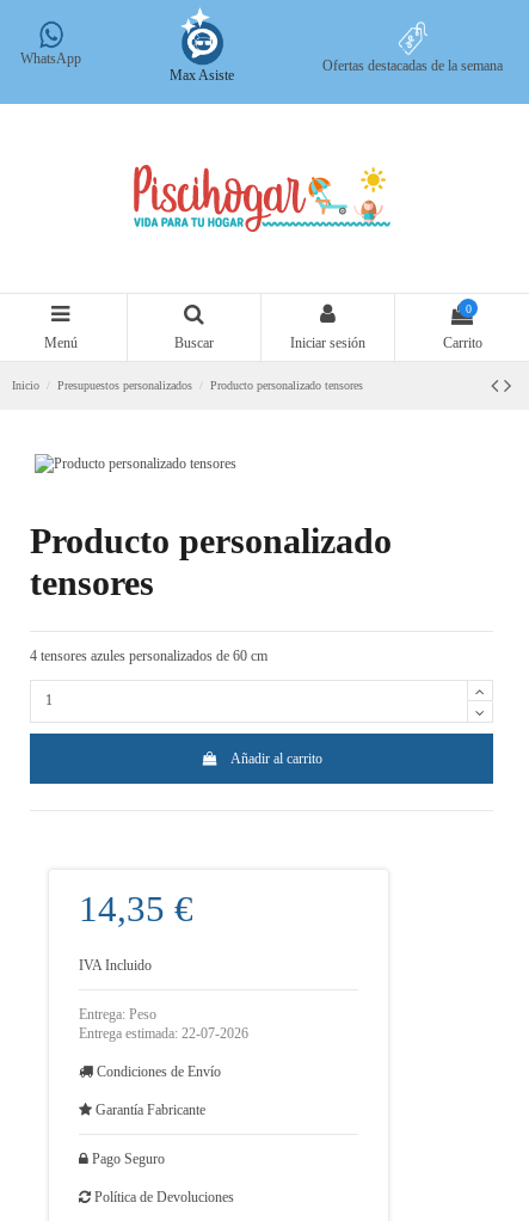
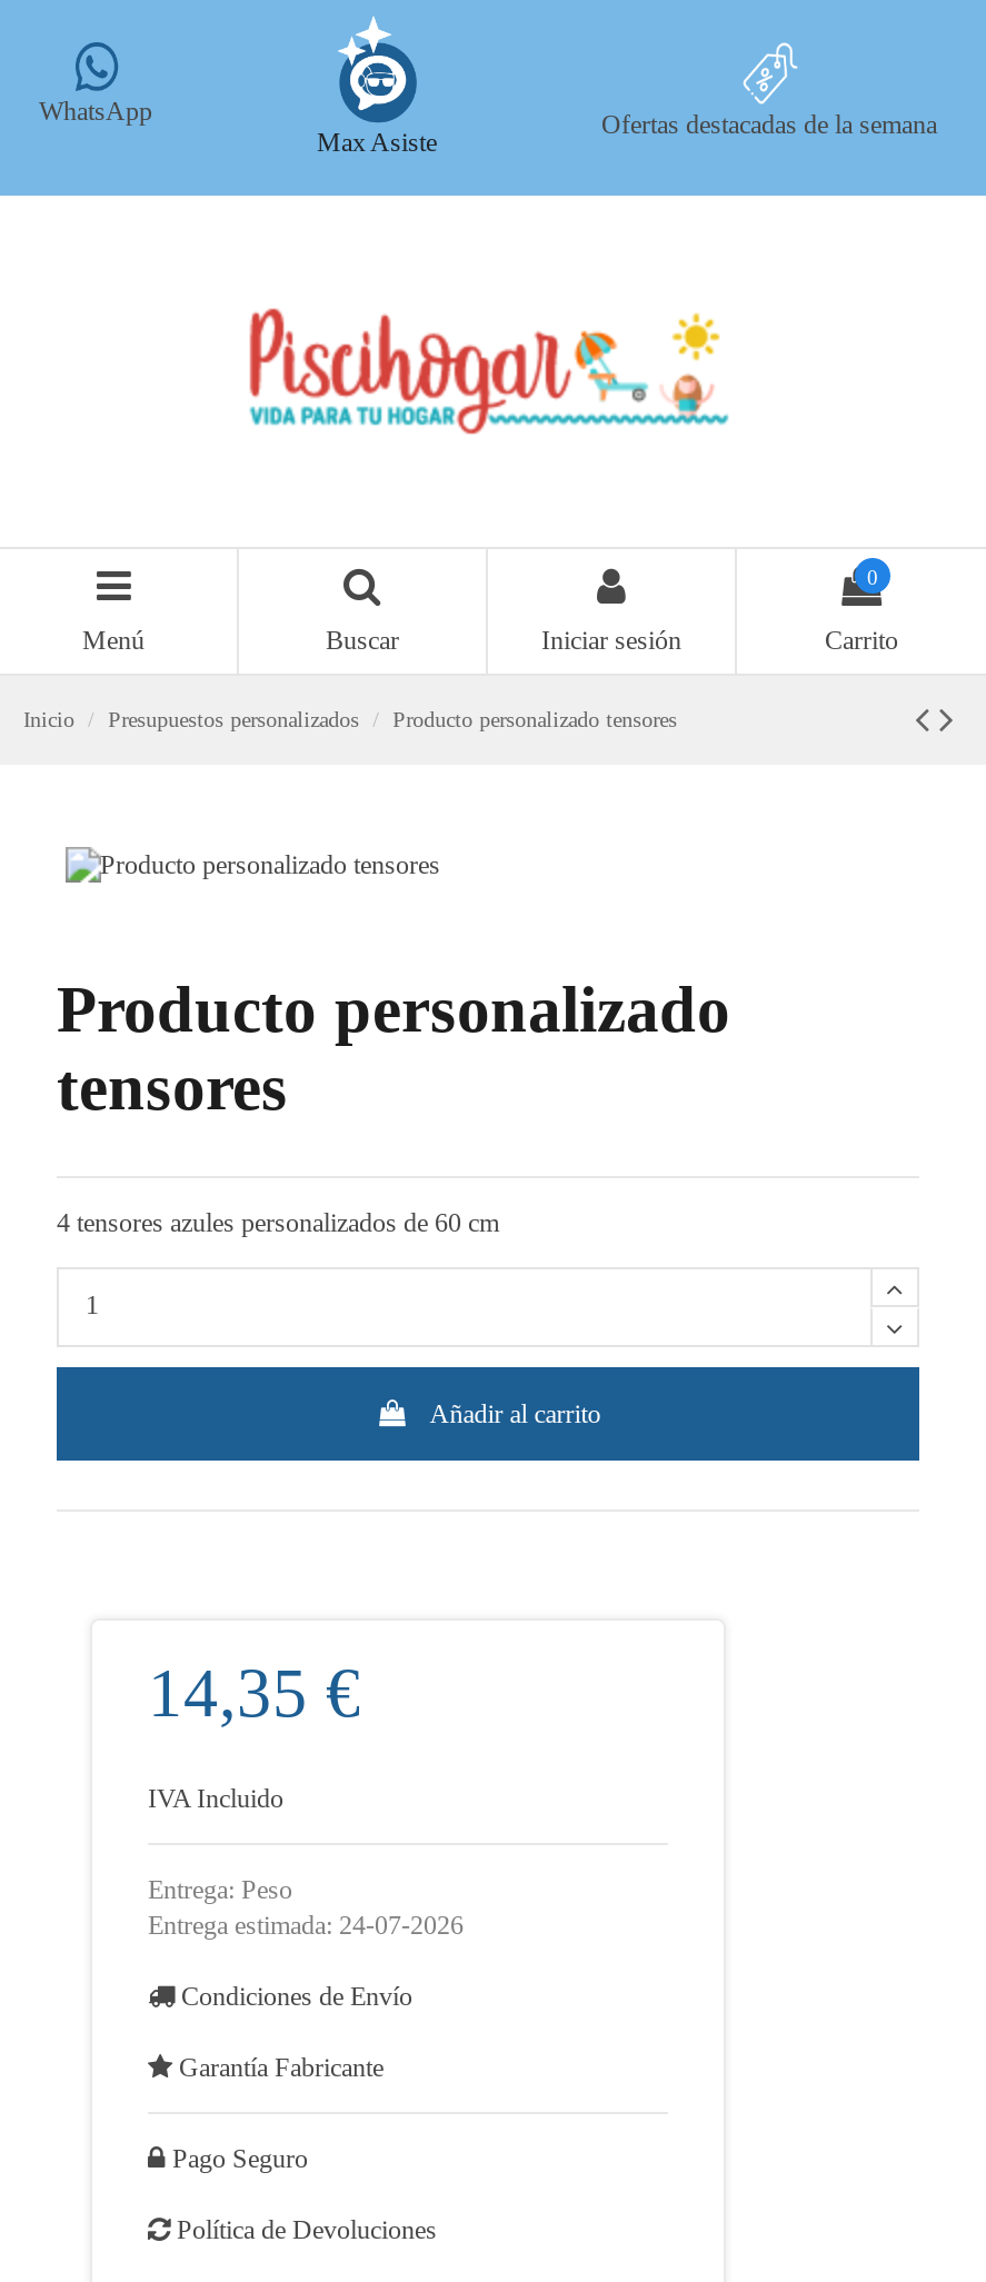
[79,1025,248,1042] Entrega estimada: 22-07-2026 -> [148,1909,464,1940] Entrega estimada: 24-07-2026

